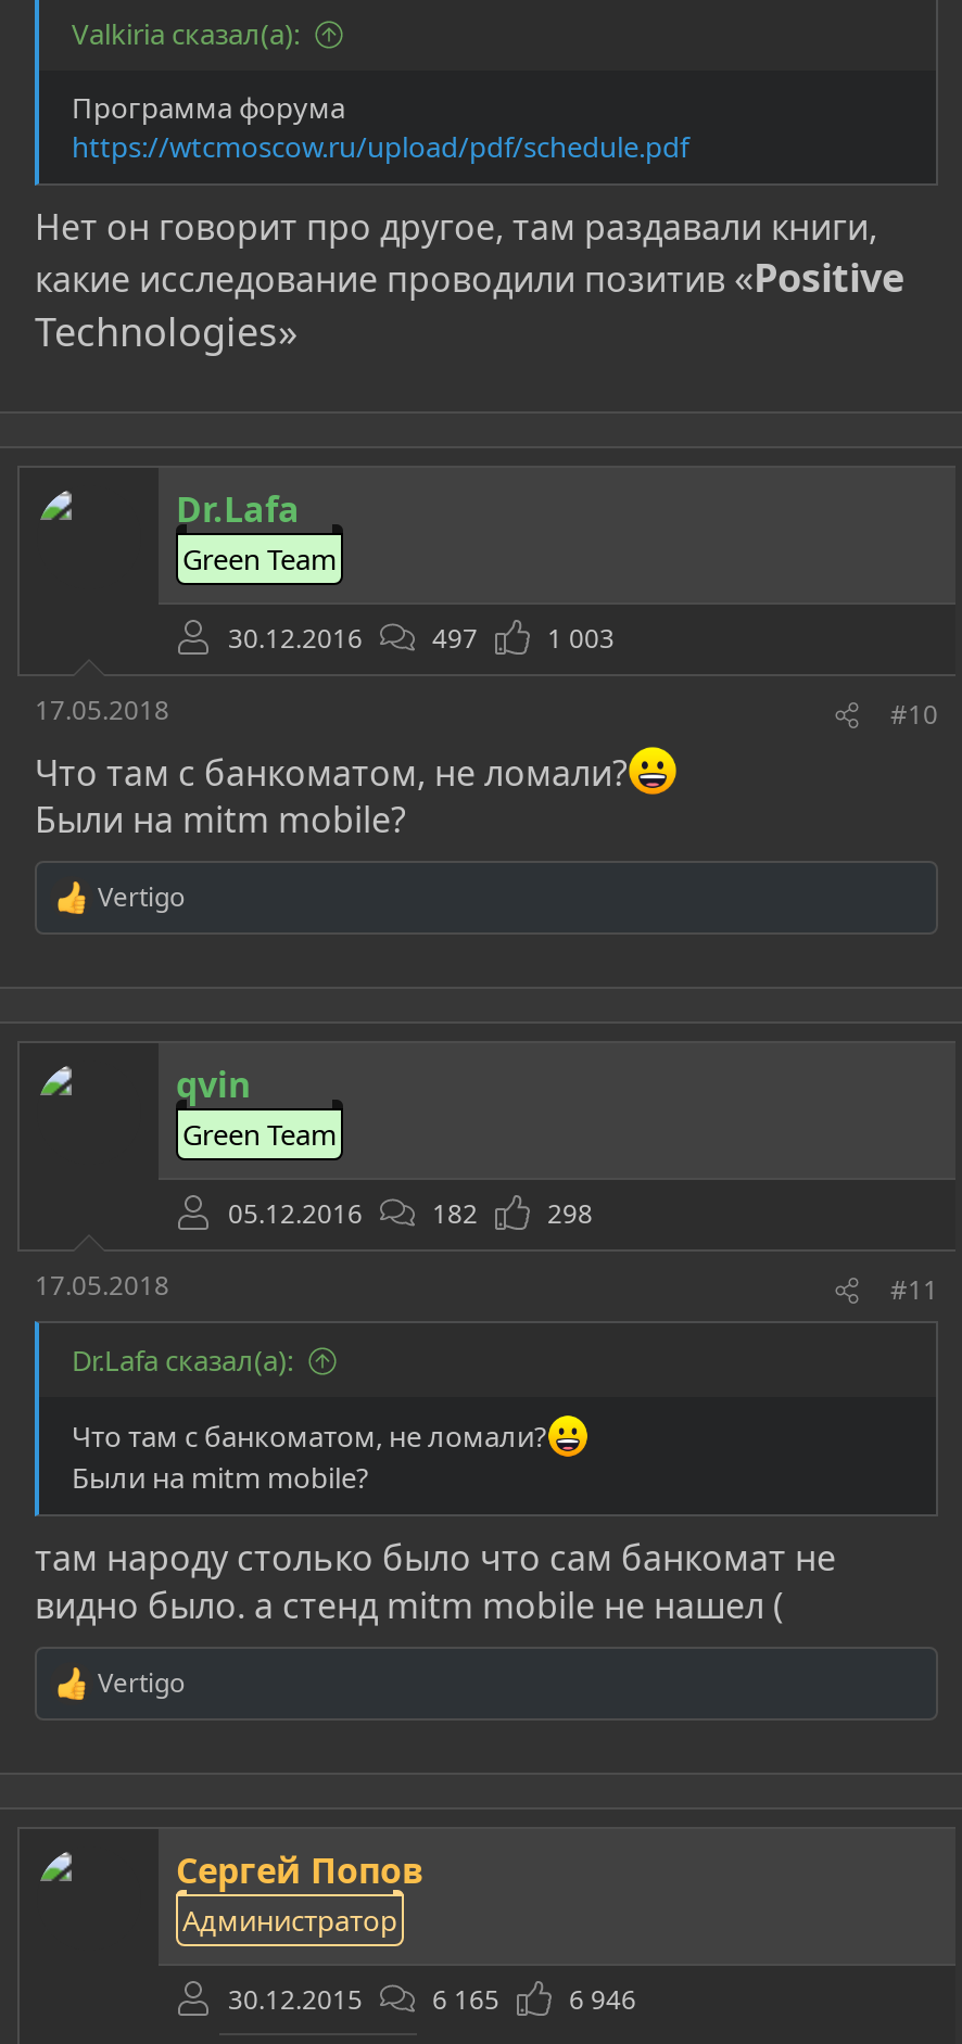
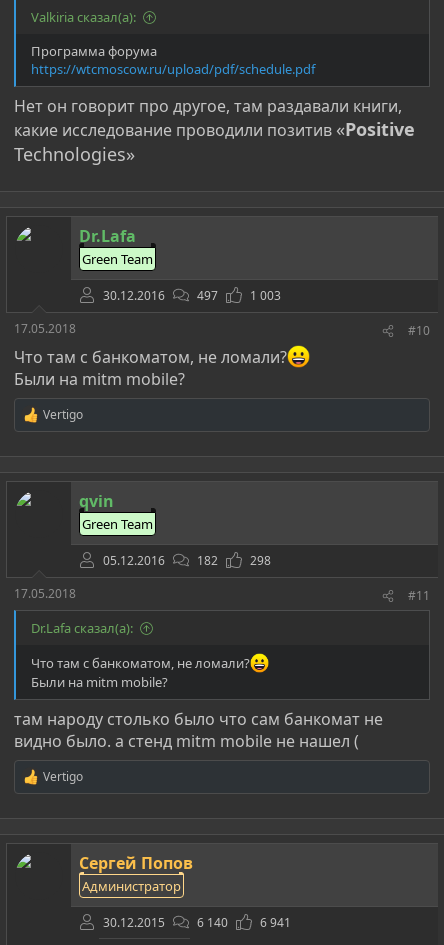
[432,1980,499,2017] 6 165 -> [197,913,228,930] 6 140
[569,1980,636,2017] 6 946 -> [260,913,291,930] 6 941

